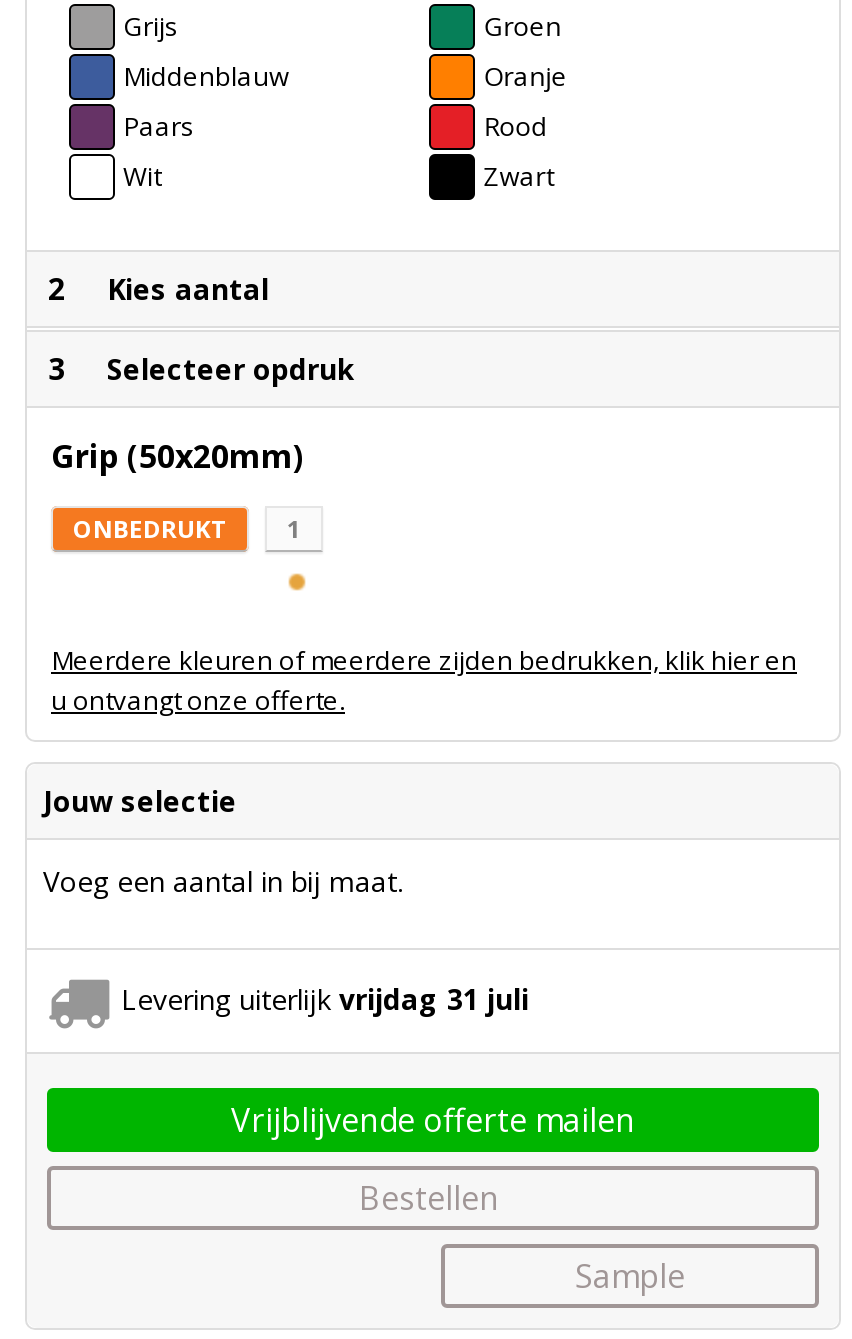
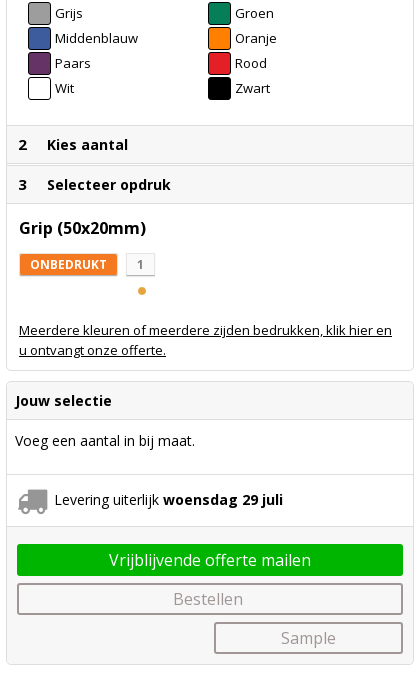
[121,979,529,1017] Levering uiterlijk vrijdag 31 juli -> [54,490,283,509] Levering uiterlijk woensdag 29 juli

